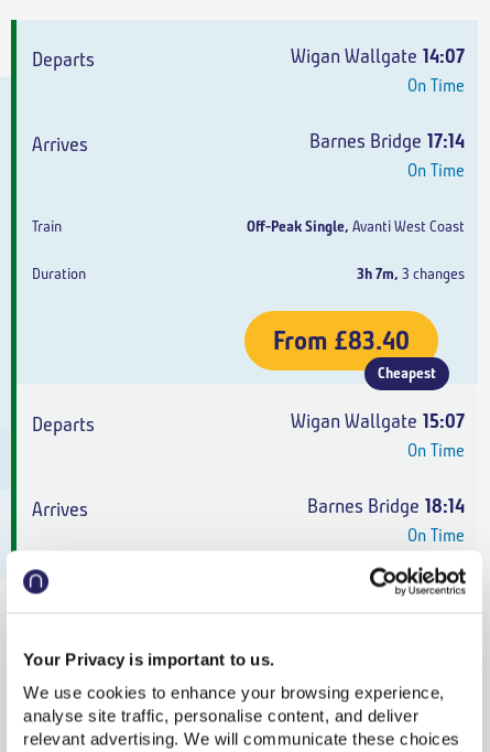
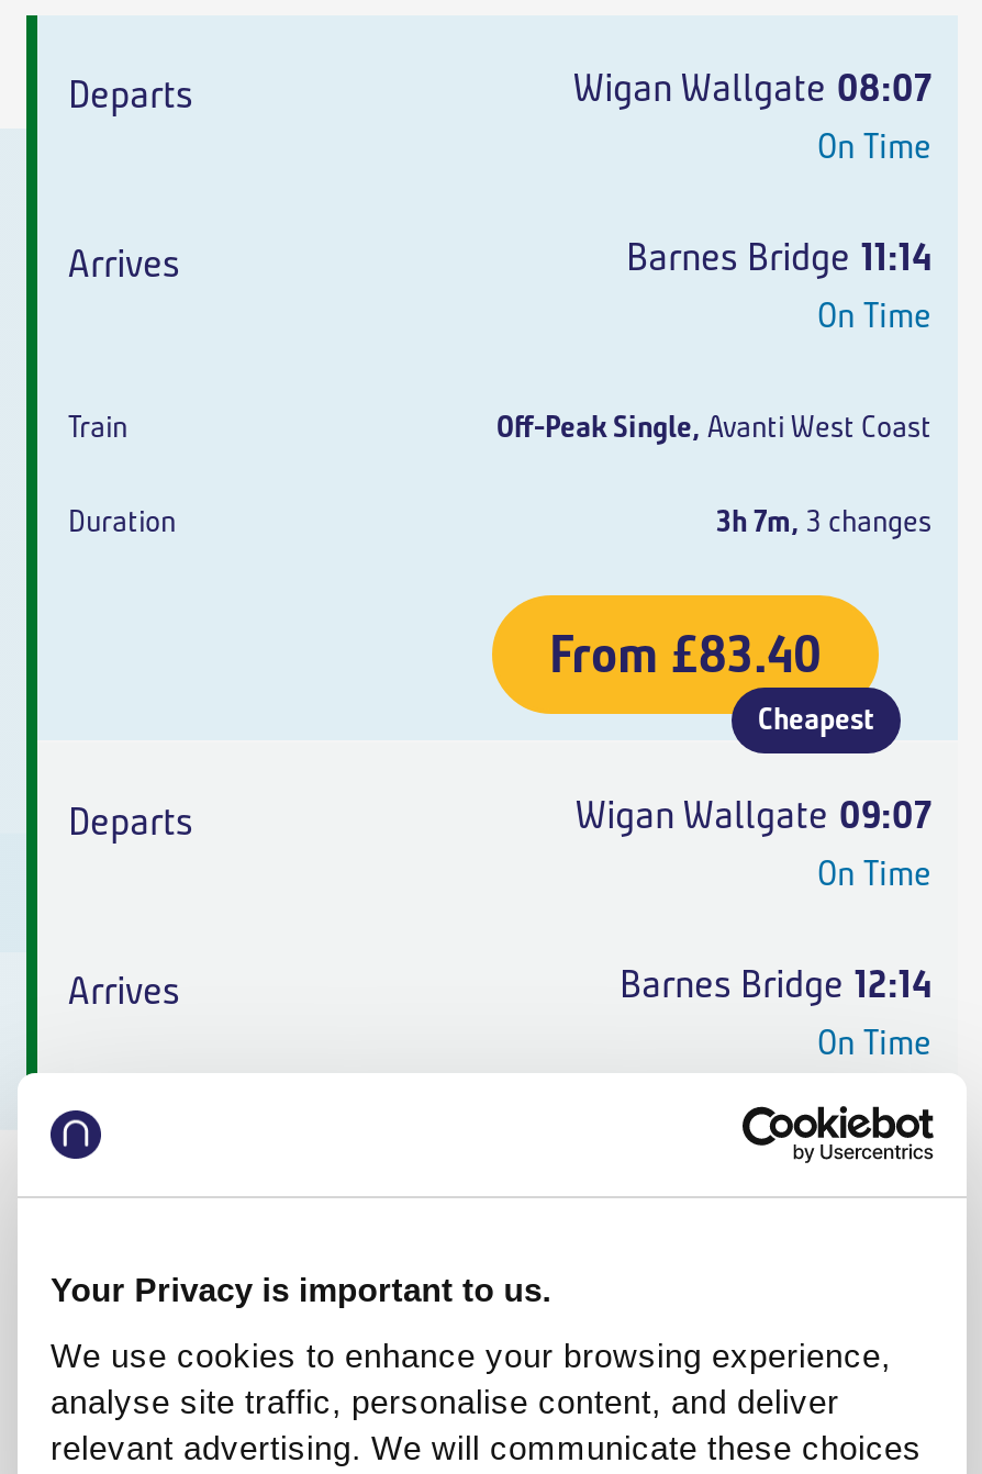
[291,44,465,68] Wigan Wallgate 14:07 -> [573,64,931,112] Wigan Wallgate 08:07
[309,129,465,153] Barnes Bridge 17:14 -> [626,233,931,281] Barnes Bridge 11:14
[291,409,465,433] Wigan Wallgate 15:07 -> [576,791,931,839] Wigan Wallgate 09:07
[307,494,465,518] Barnes Bridge 18:14 -> [620,960,931,1008] Barnes Bridge 12:14

